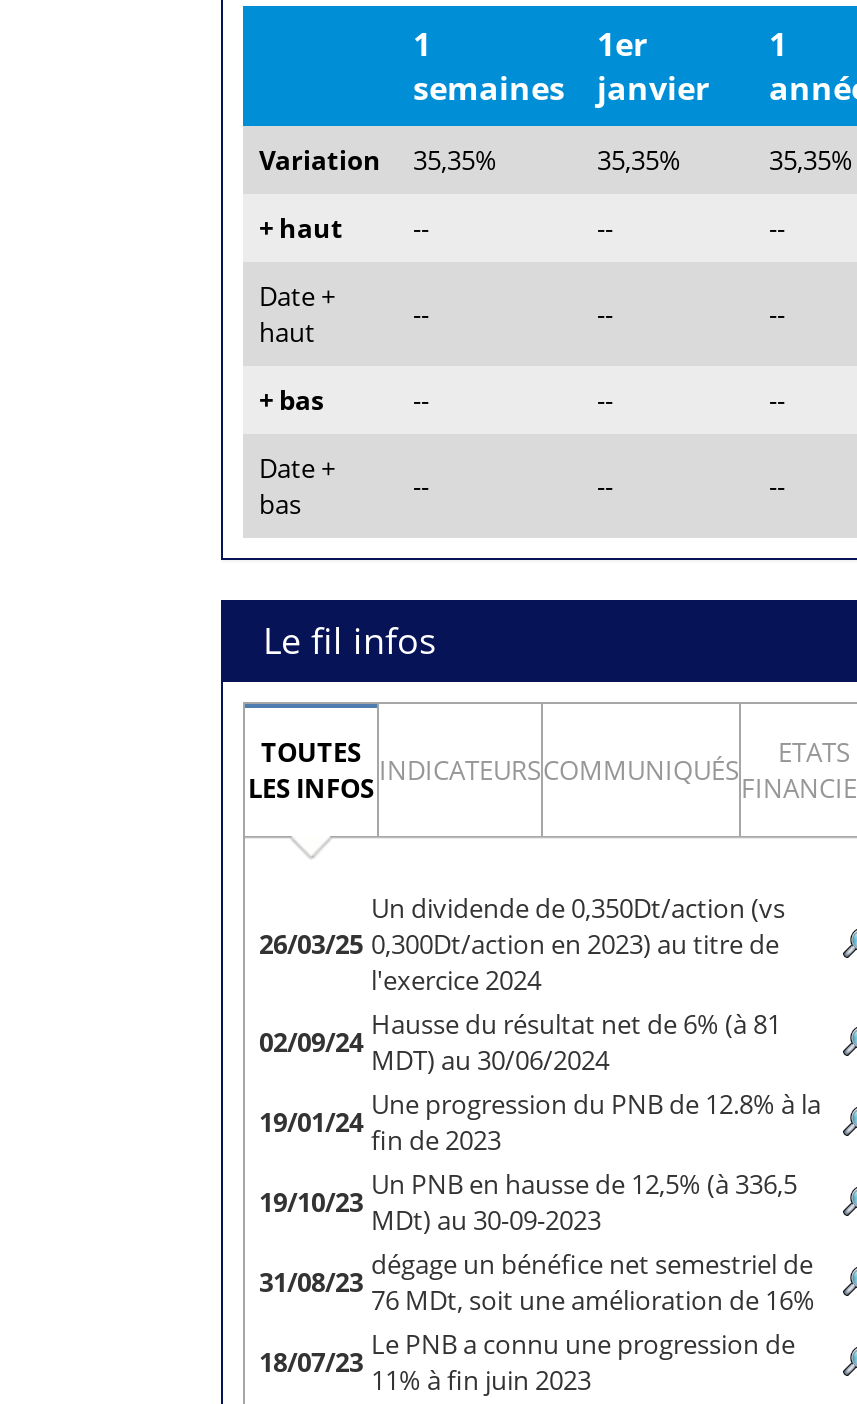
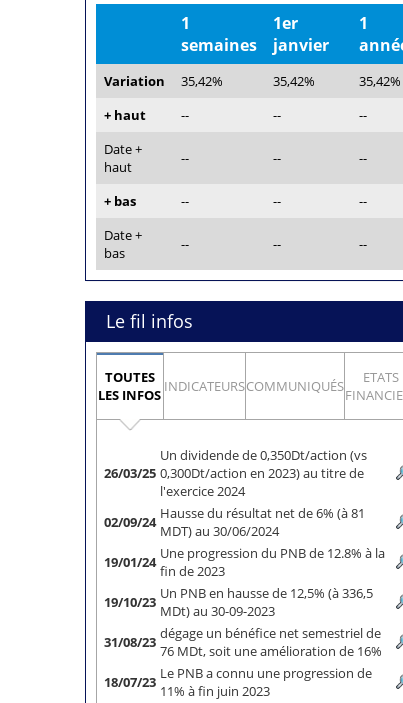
[259,142,497,178] Variation 35,35% -> [104,72,223,90] Variation 35,42%
[597,142,681,178] 35,35% -> [273,72,315,90] 35,42%
[769,142,853,178] 35,35% -> [359,72,401,90] 35,42%

